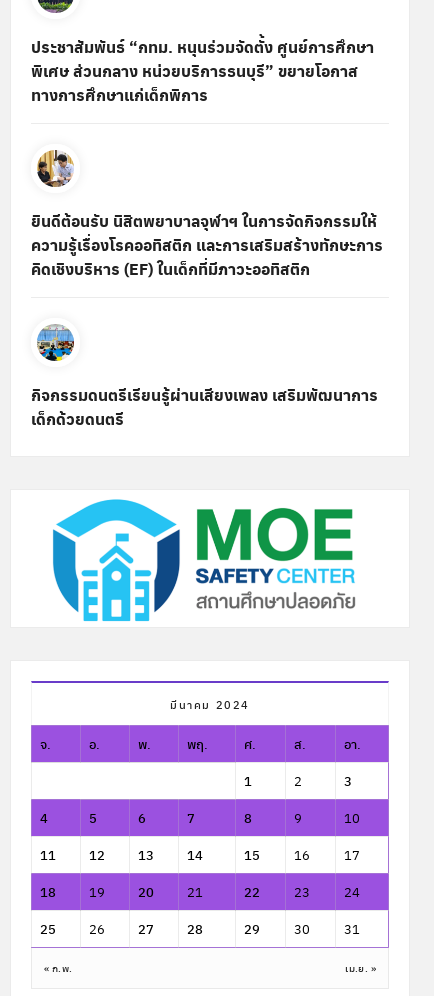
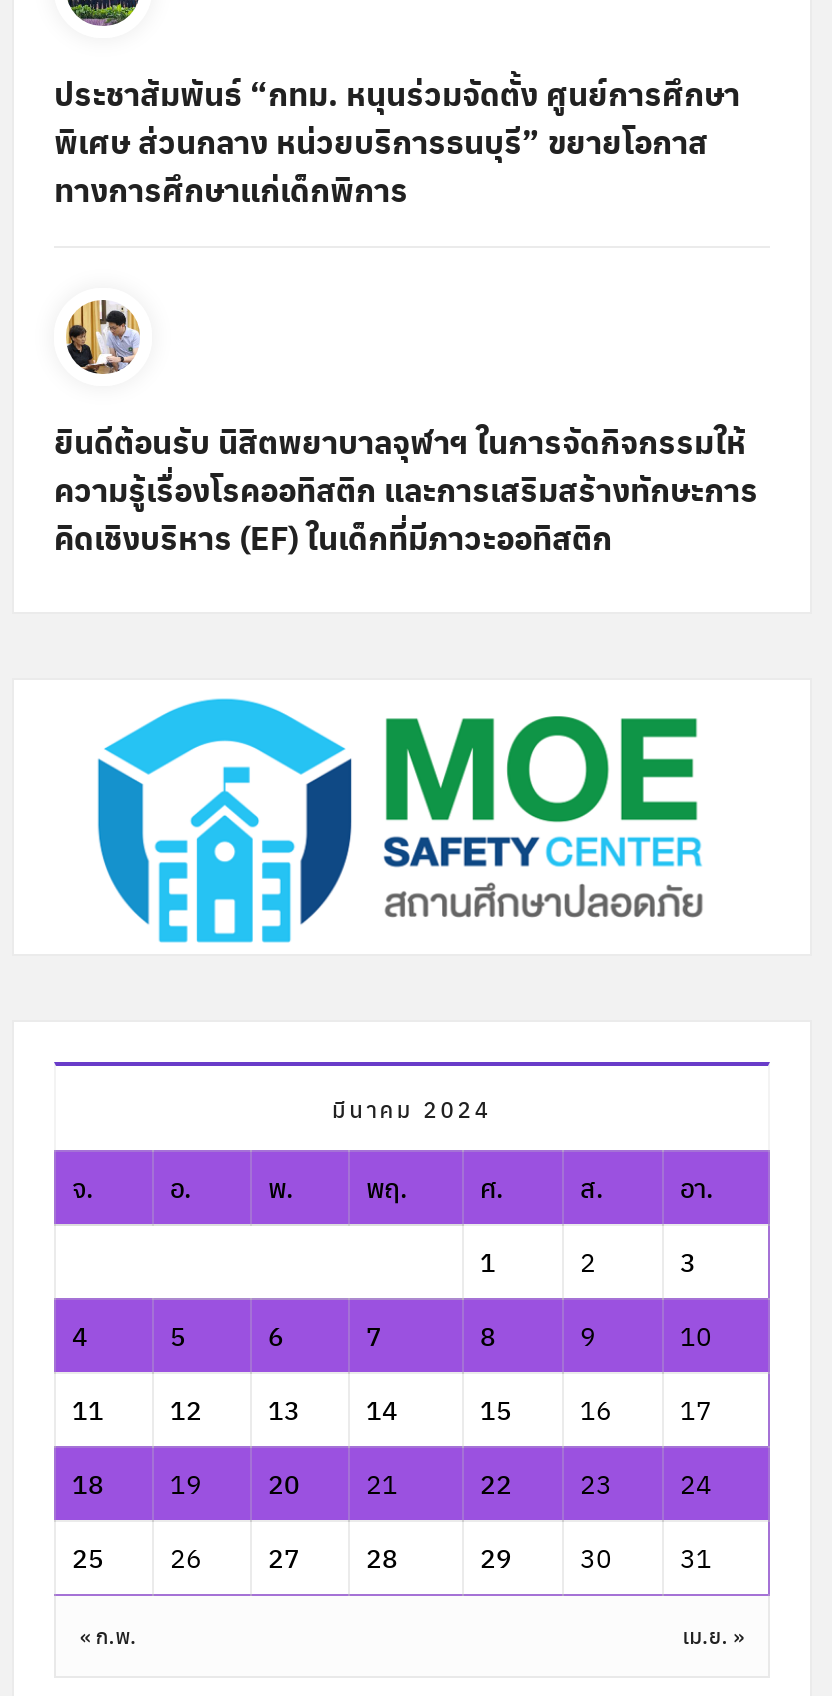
[31,324,378,430] [image] | กิจกรรมดนตรีเรียนรู้ผ่านเสียงเพลง เสริมพัฒนาการ | เด็กด้วยดนตรี -> none

